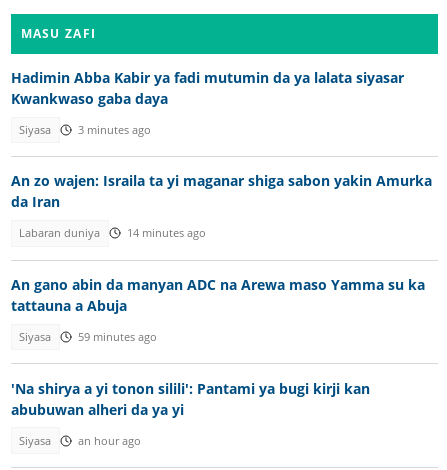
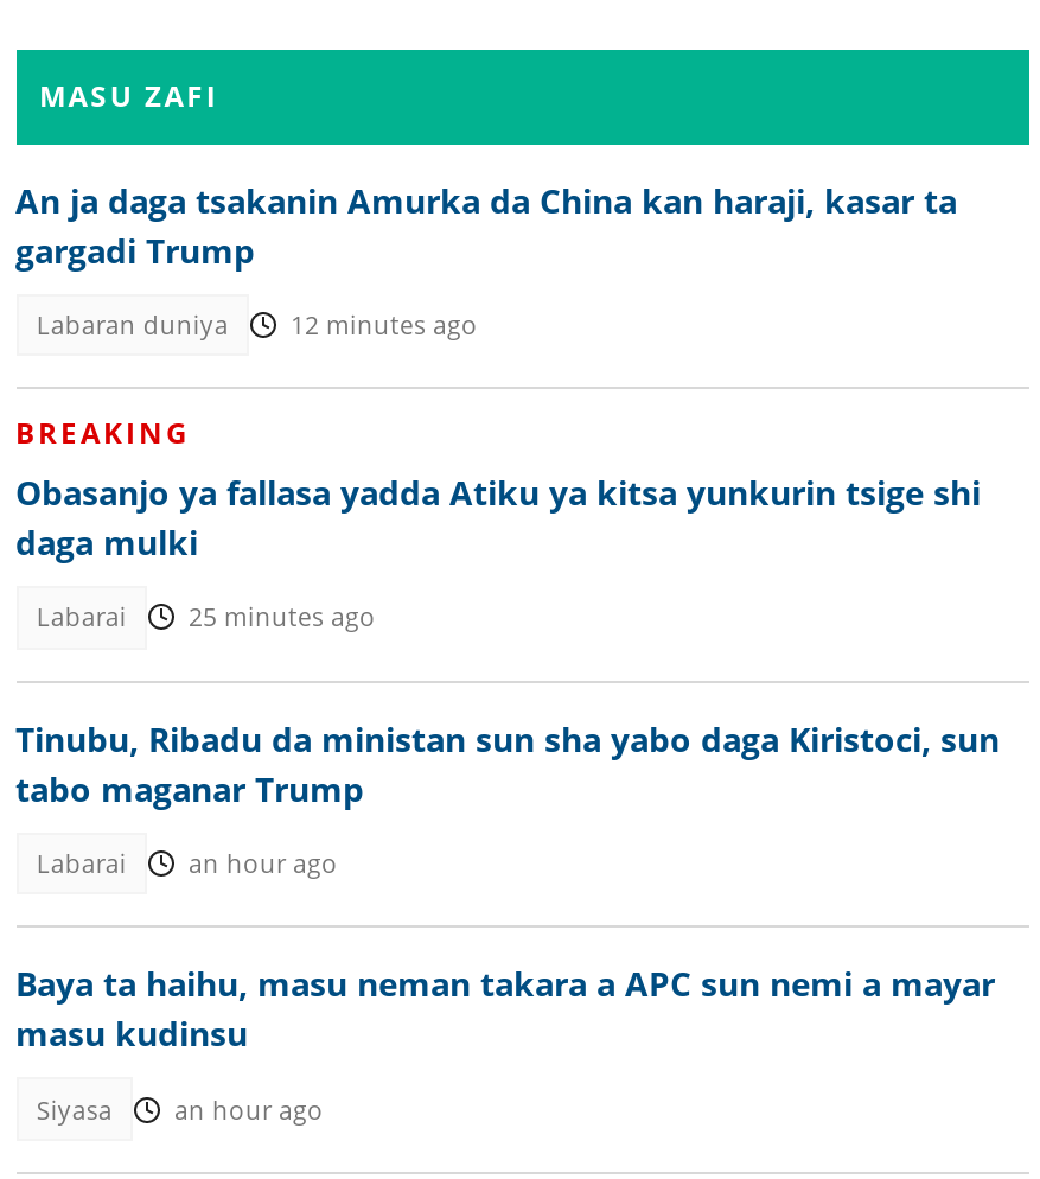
[10,68,431,211] Hadimin Abba Kabir ya fadi mutumin da ya lalata siyasar | Kwankwaso gaba daya | Siyasa | 3 minutes ago | An zo wajen: Israila ta yi maganar shiga sabon yakin Amurka | da Iran -> [15,177,957,272] An ja daga tsakanin Amurka da China kan haraji, kasar ta | gargadi Trump
[10,226,424,418] 14 minutes ago | An gano abin da manyan ADC na Arewa maso Yamma su ka | tattauna a Abuja | Siyasa | 59 minutes ago | 'Na shirya a yi tonon silili': Pantami ya bugi kirji kan | abubuwan alheri da ya yi -> [15,308,1000,1057] 12 minutes ago | BREAKING | Obasanjo ya fallasa yadda Atiku ya kitsa yunkurin tsige shi | daga mulki | Labarai | 25 minutes ago | Tinubu, Ribadu da ministan sun sha yabo daga Kiristoci, sun | tabo maganar Trump | Labarai | an hour ago | Baya ta haihu, masu neman takara a APC sun nemi a mayar | masu kudinsu
moved [19,226,100,240] -> [37,308,229,341]: Labaran duniya

